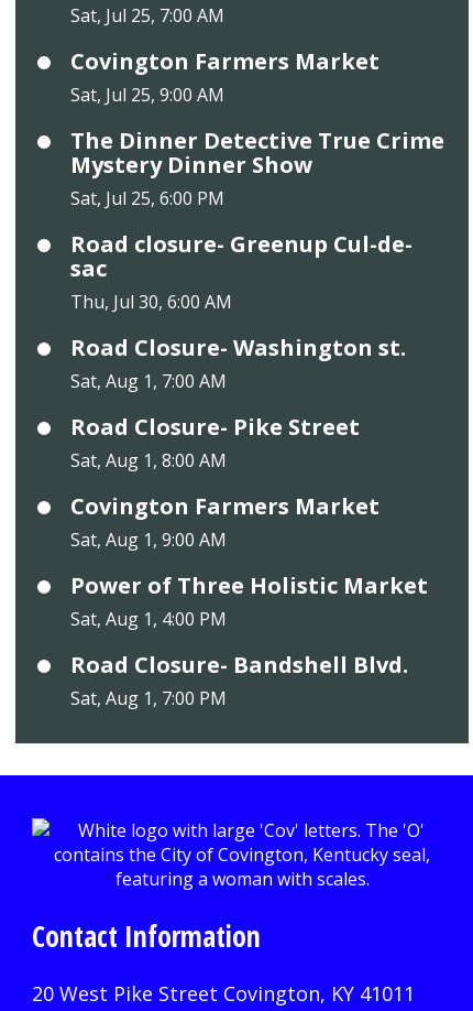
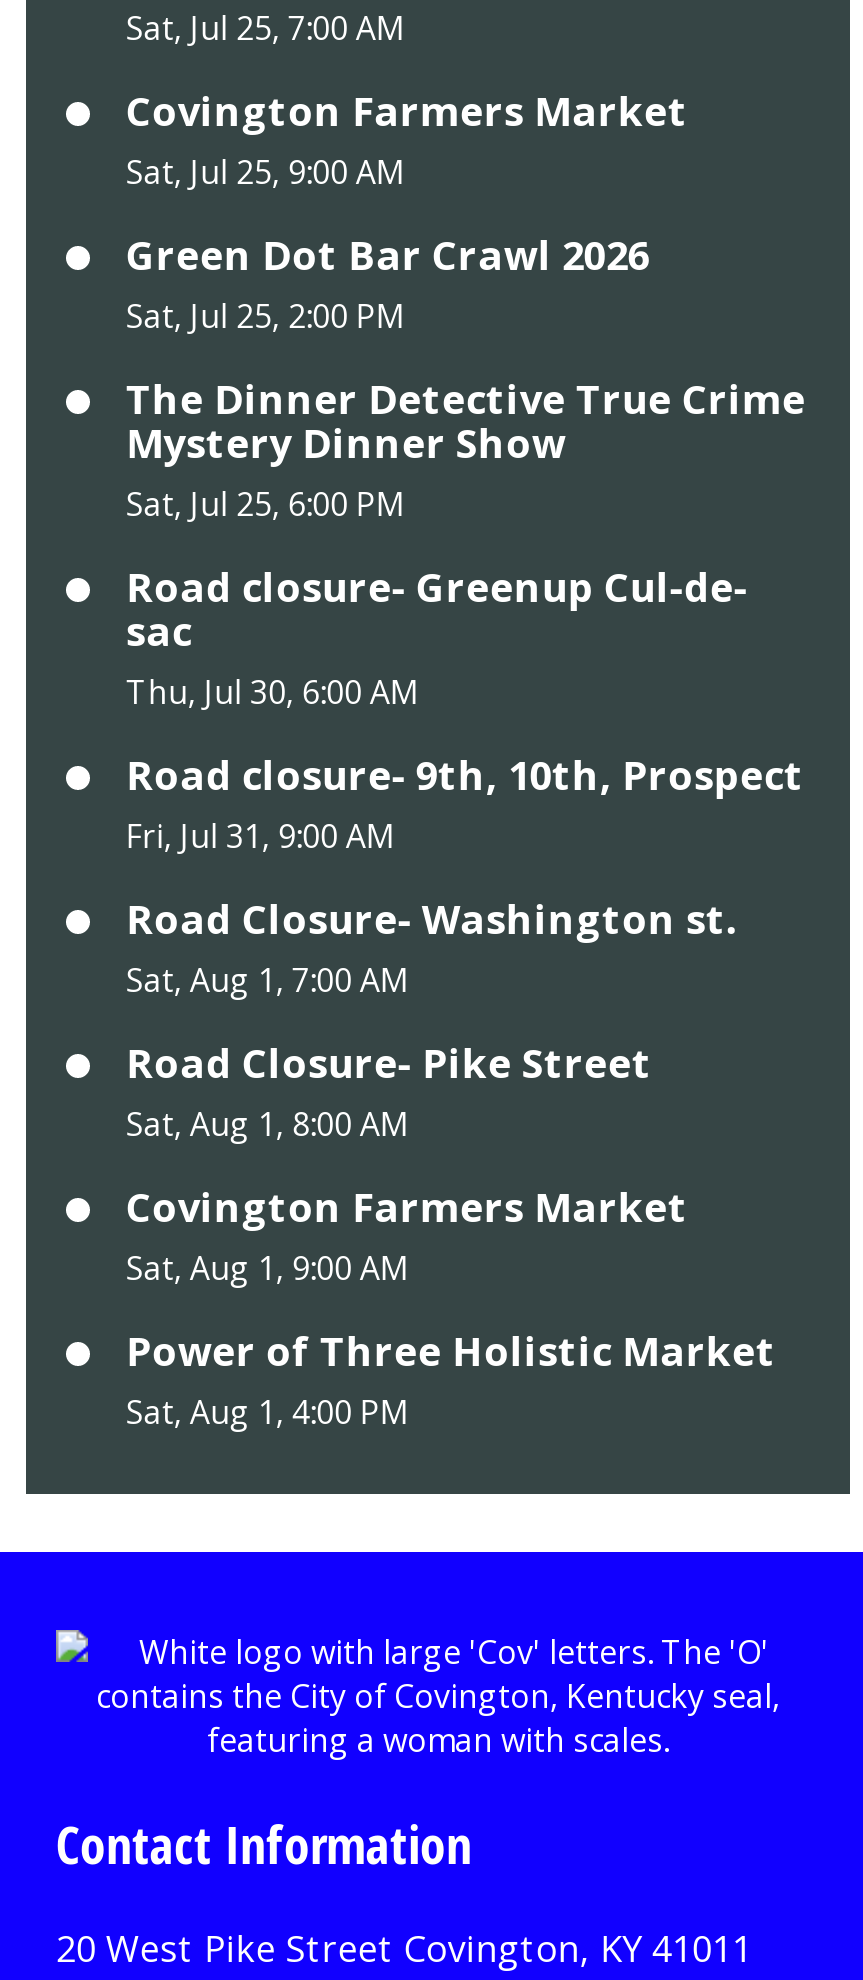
none -> [126,228,650,338] Green Dot Bar Crawl 2026 | Sat, Jul 25, 2:00 PM
none -> [126,748,804,858] Road closure- 9th, 10th, Prospect | Fri, Jul 31, 9:00 AM
moved [70,333,428,631] -> [126,892,776,1434]: Road Closure- Washington st. | Sat, Aug 1, 7:00 AM | Road Closure- Pike Street | Sat, Aug 1, 8:00 AM | Covington Farmers Market | Sat, Aug 1, 9:00 AM | Power of Three Holistic Market | Sat, Aug 1, 4:00 PM
[70,650,408,711] Road Closure- Bandshell Blvd. | Sat, Aug 1, 7:00 PM -> none

